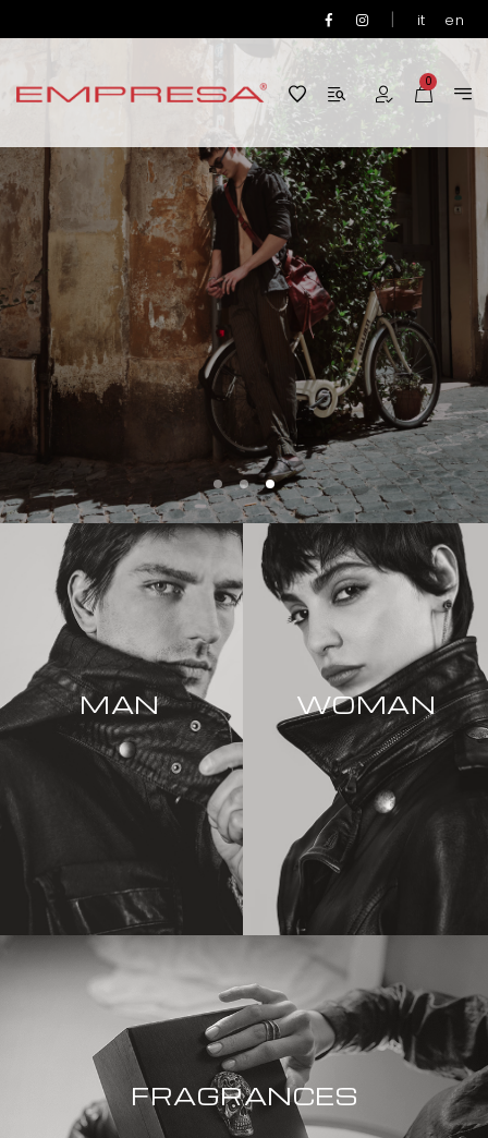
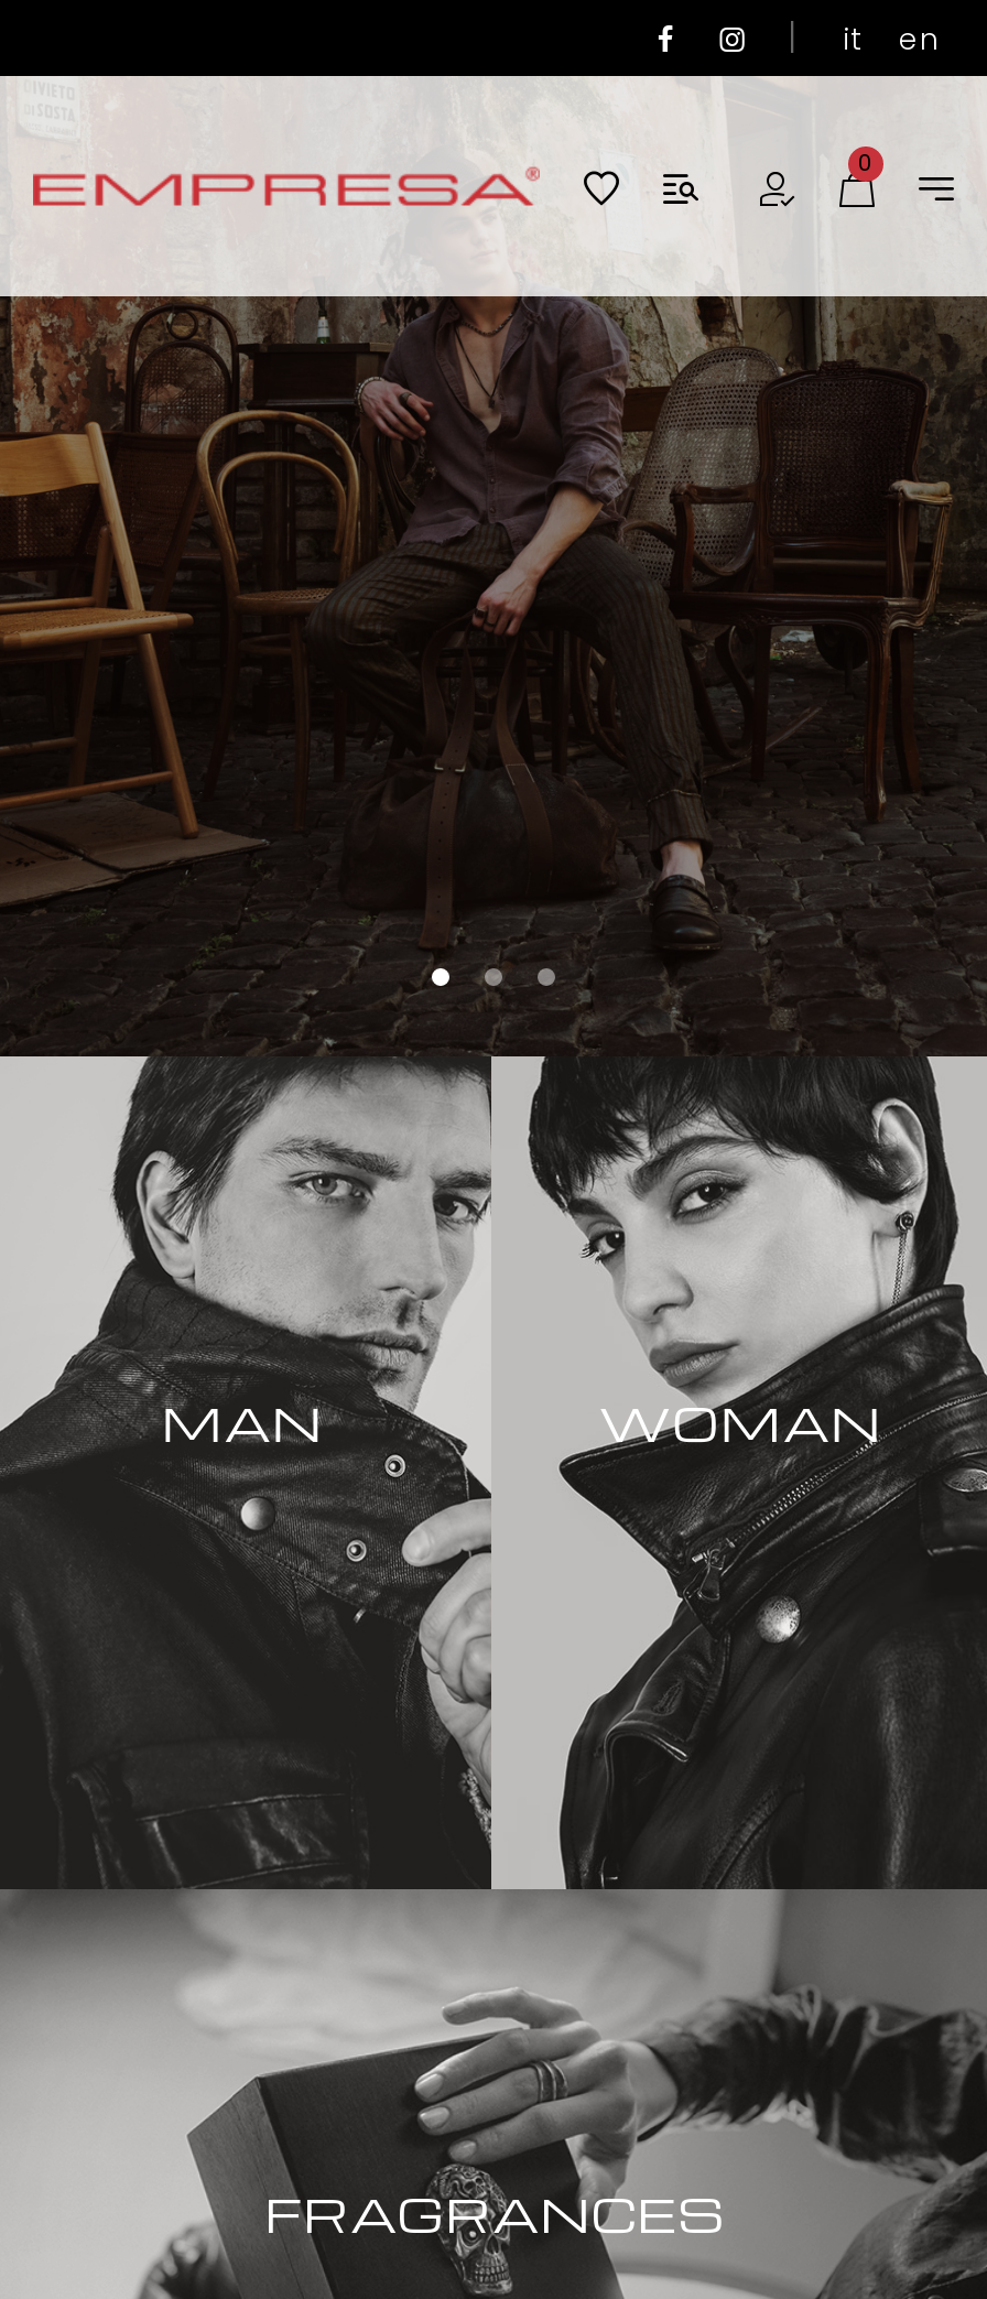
[3,146,485,524] [image] -> [7,294,980,1056] [image]

